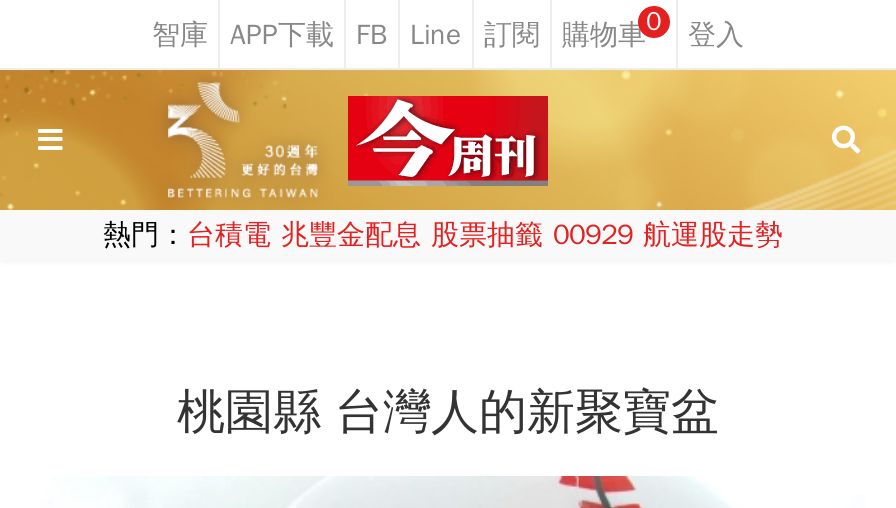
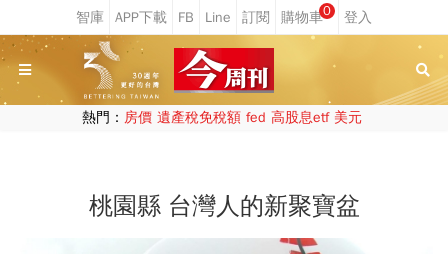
[103,218,783,252] 熱門：台積電 兆豐金配息 股票抽籤 00929 航運股走勢 -> [81,109,361,126] 熱門：房價 遺產稅免稅額 fed 高股息etf 美元

